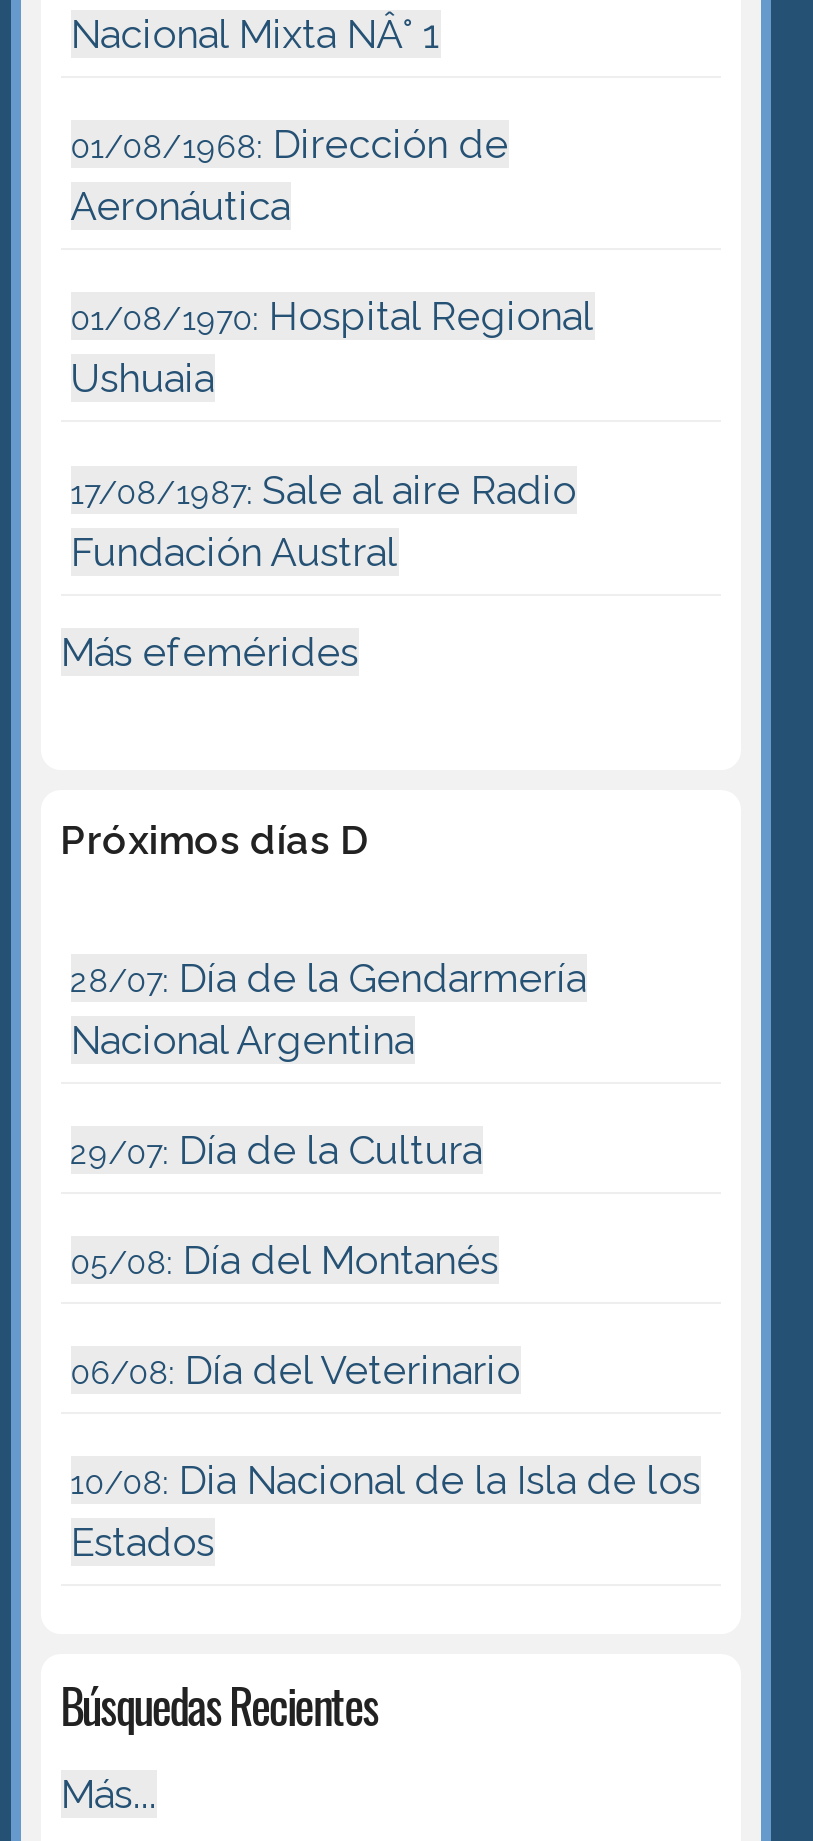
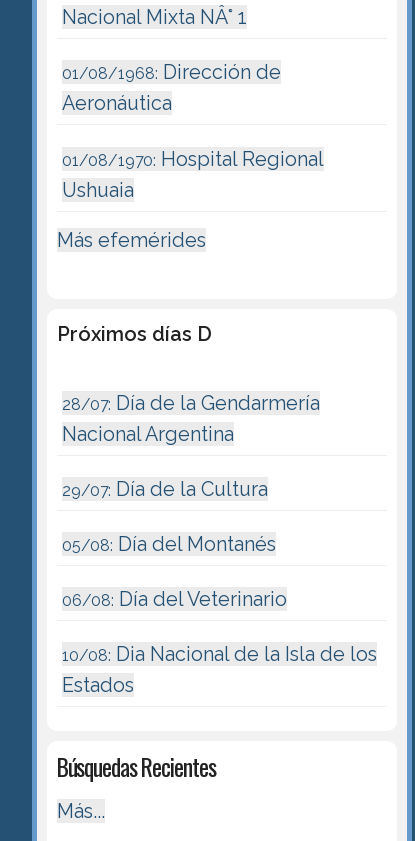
[70,465,576,575] 17/08/1987: Sale al aire Radio | Fundación Austral -> none

